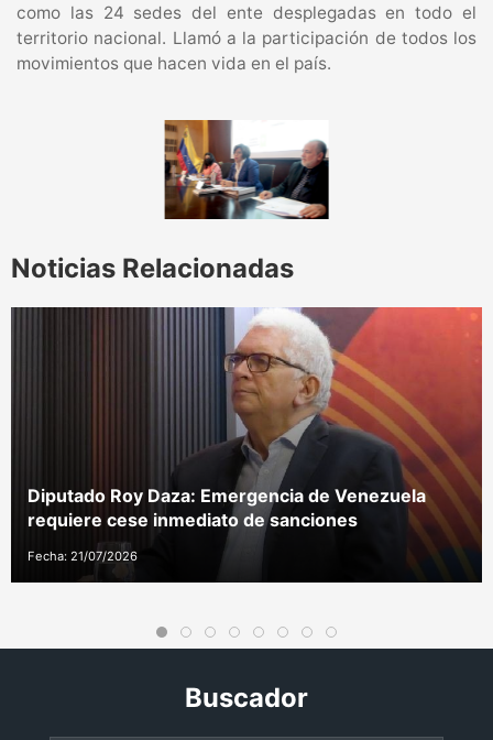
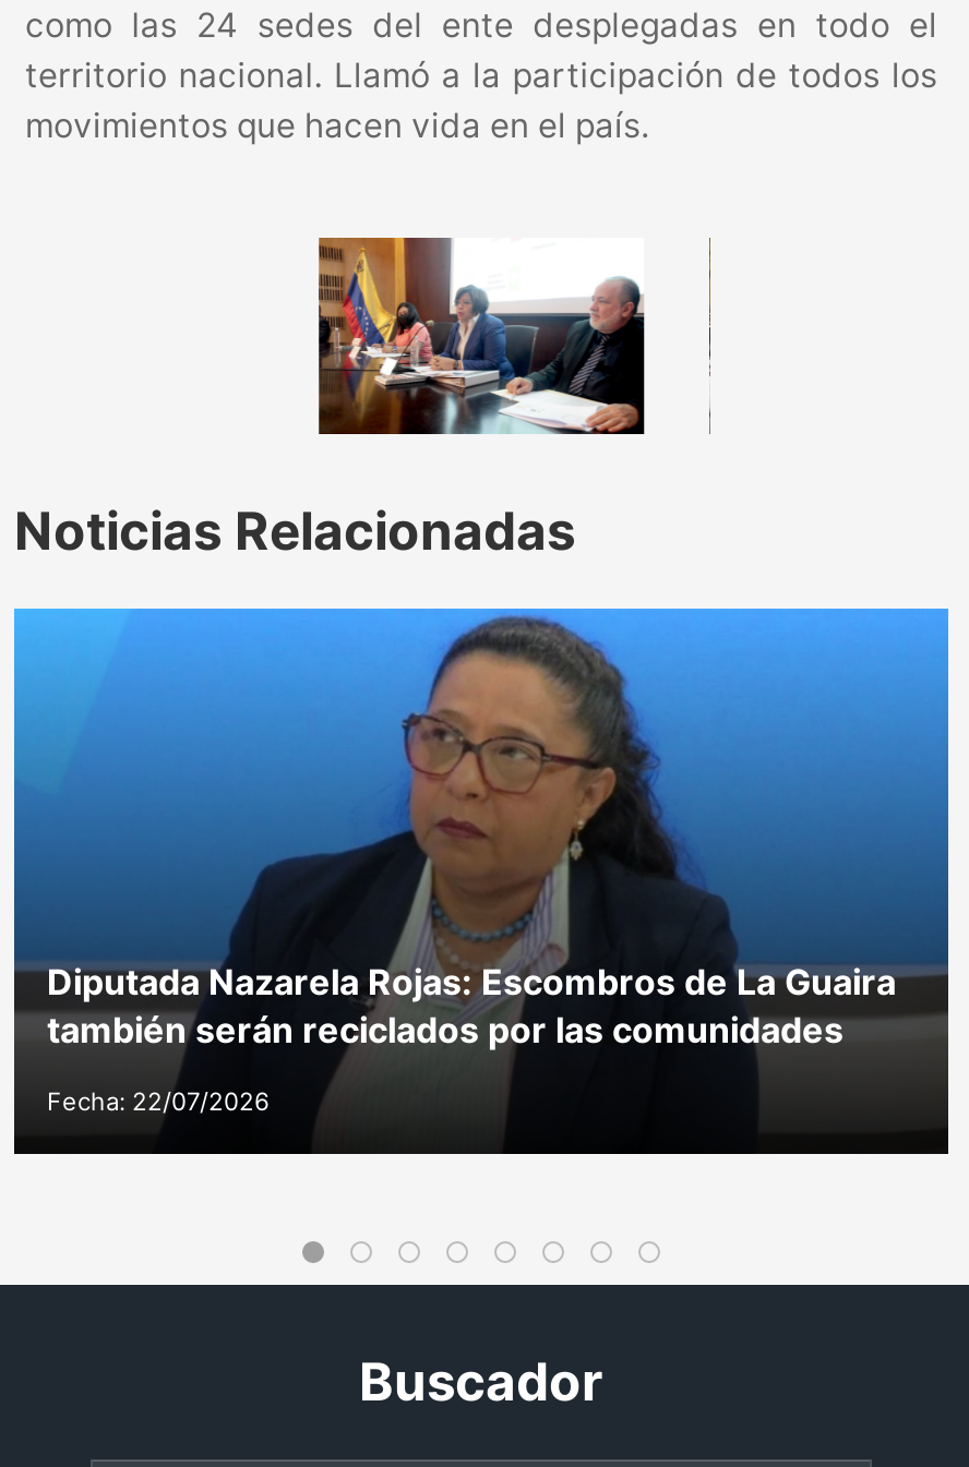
[10,306,483,570] [image] | Diputado Roy Daza: Emergencia de Venezuela | requiere cese inmediato de sanciones -> [12,606,950,1137] [image] | Diputada Nazarela Rojas: Escombros de La Guaira | también serán reciclados por las comunidades
[28,548,138,563] Fecha: 21/07/2026 -> [47,1085,270,1116] Fecha: 22/07/2026

